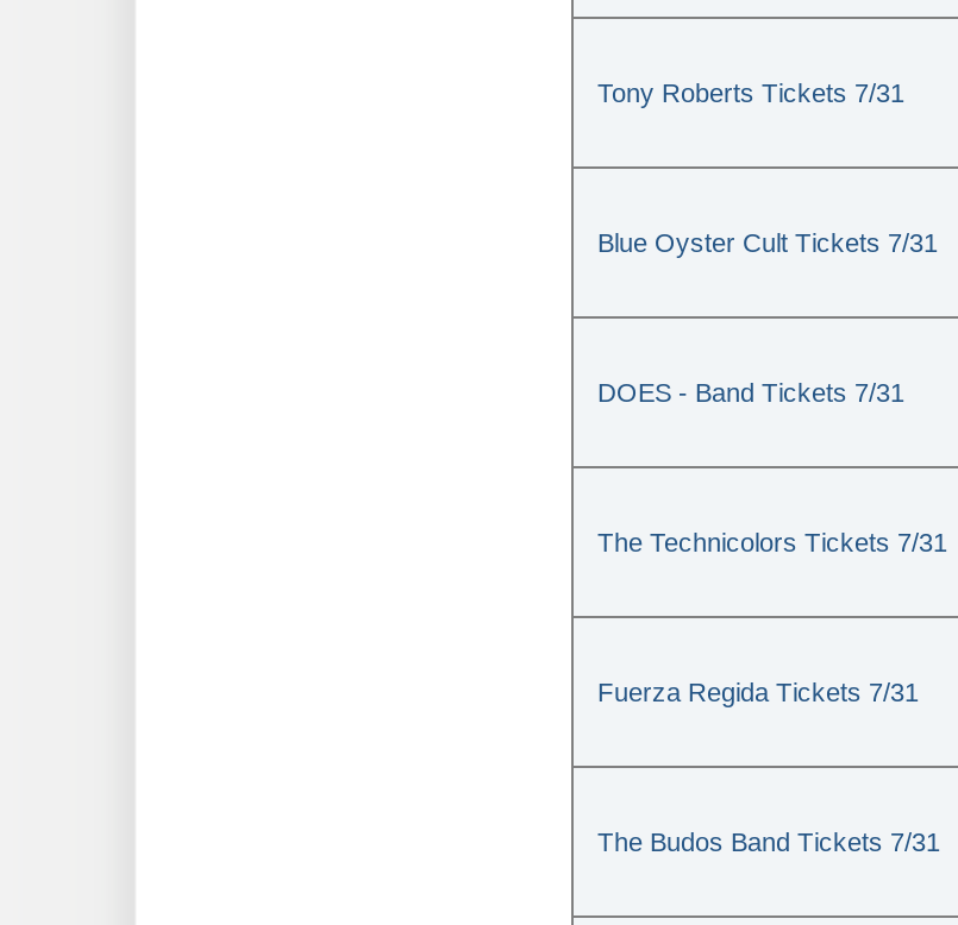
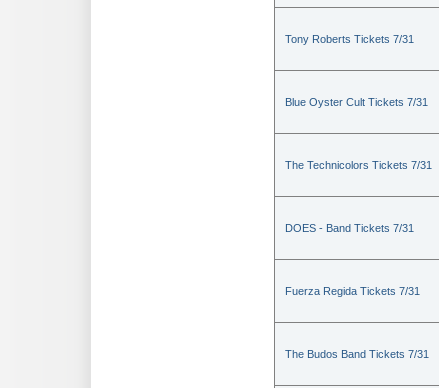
moved [597,379,904,407] -> [285,222,414,234]: DOES - Band Tickets 7/31
moved [597,528,947,557] -> [285,159,432,171]: The Technicolors Tickets 7/31

